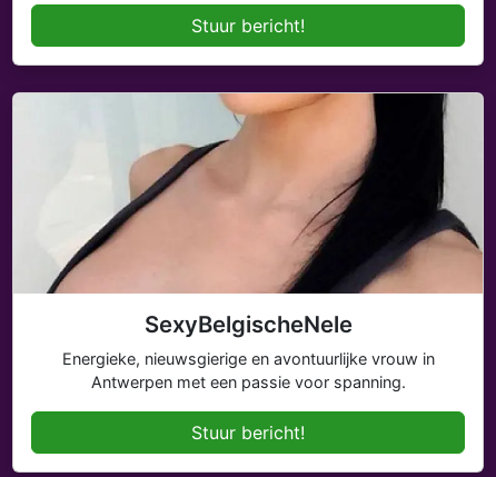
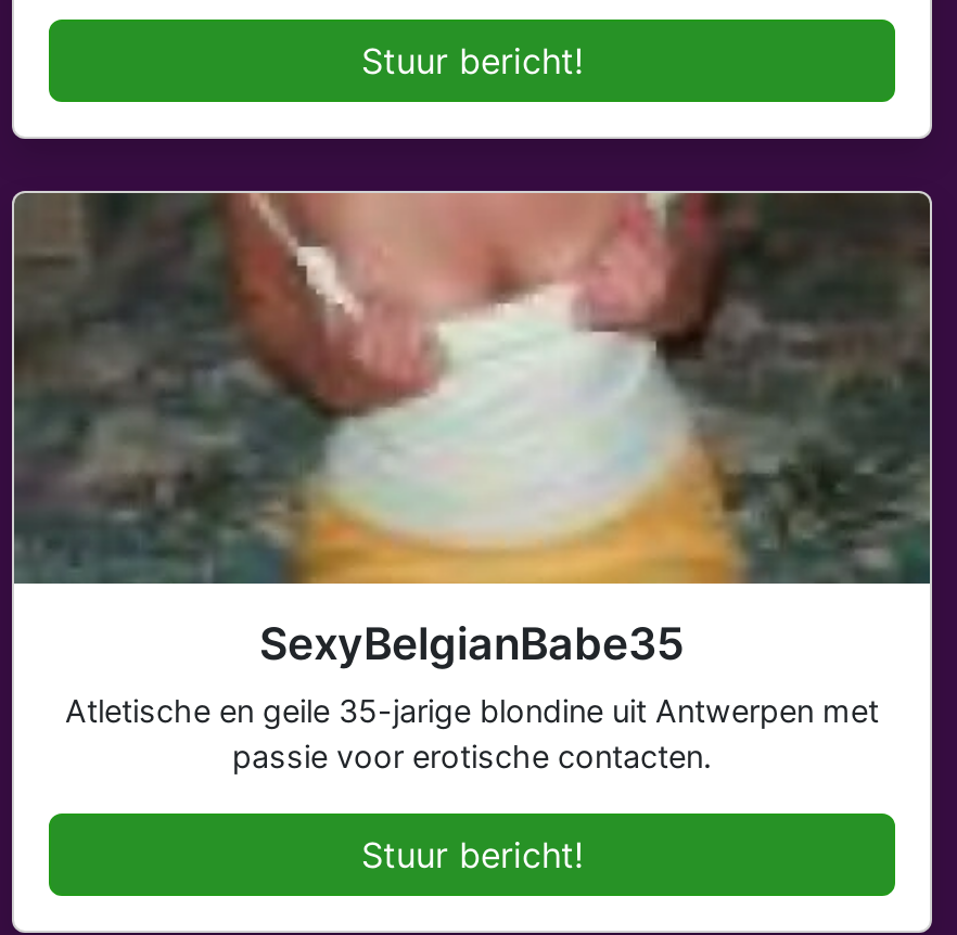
[12,92,484,391] [image] | SexyBelgischeNele | Energieke, nieuwsgierige en avontuurlijke vrouw in | Antwerpen met een passie voor spanning. -> [12,191,932,774] [image] | SexyBelgianBabe35 | Atletische en geile 35-jarige blondine uit Antwerpen met | passie voor erotische contacten.

